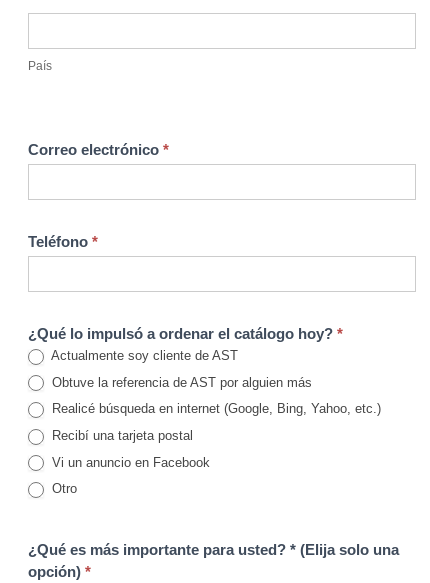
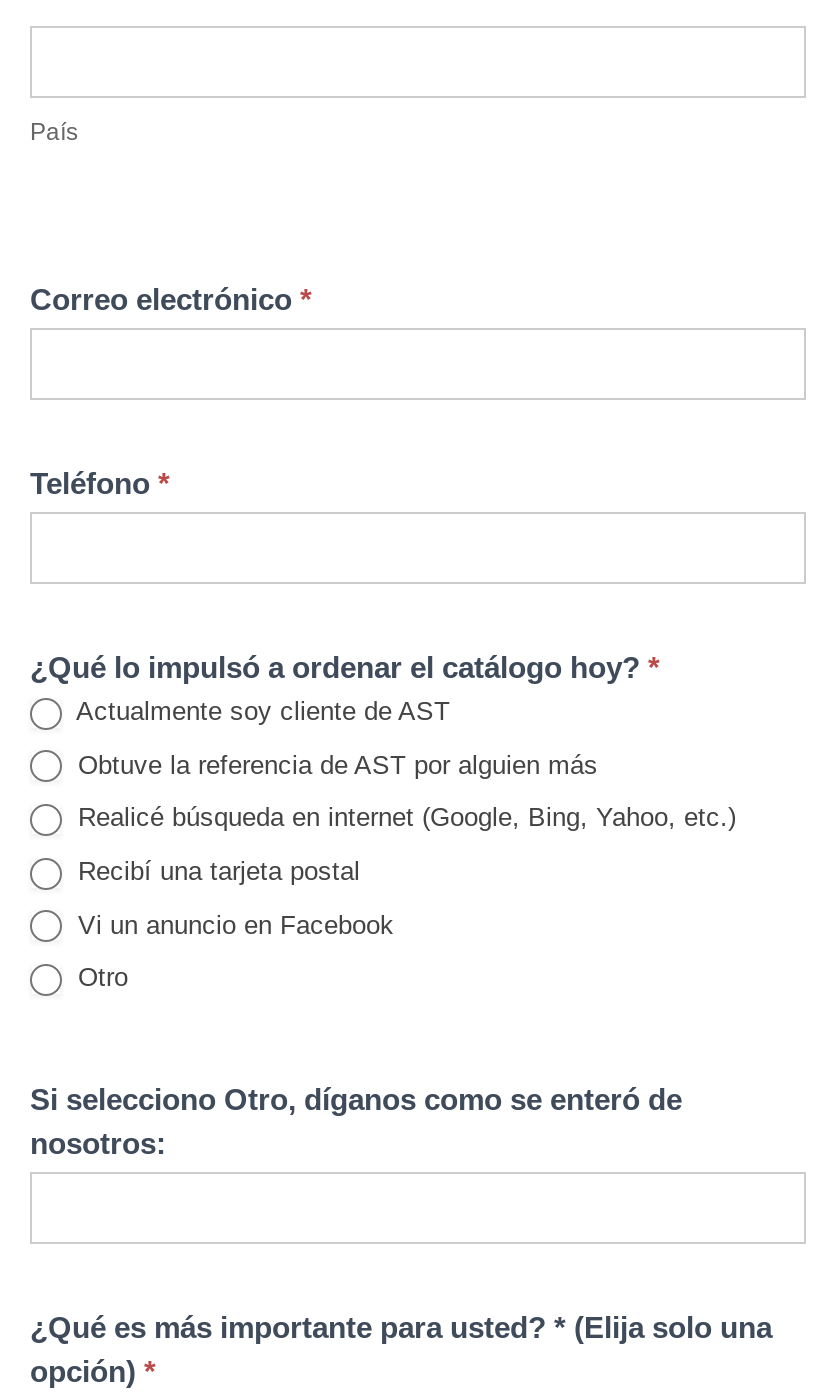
none -> [30,1081,682,1159] Si selecciono Otro, díganos como se enteró de | nosotros:

